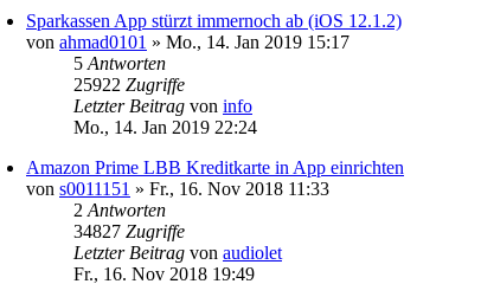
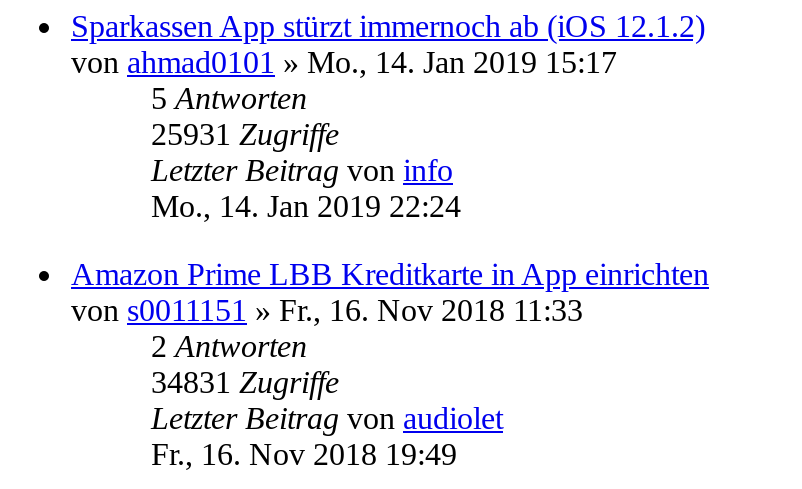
[73,74,185,95] 25922 Zugriffe -> [151,117,339,151] 25931 Zugriffe
[73,221,185,241] 34827 Zugriffe -> [151,365,339,399] 34831 Zugriffe

